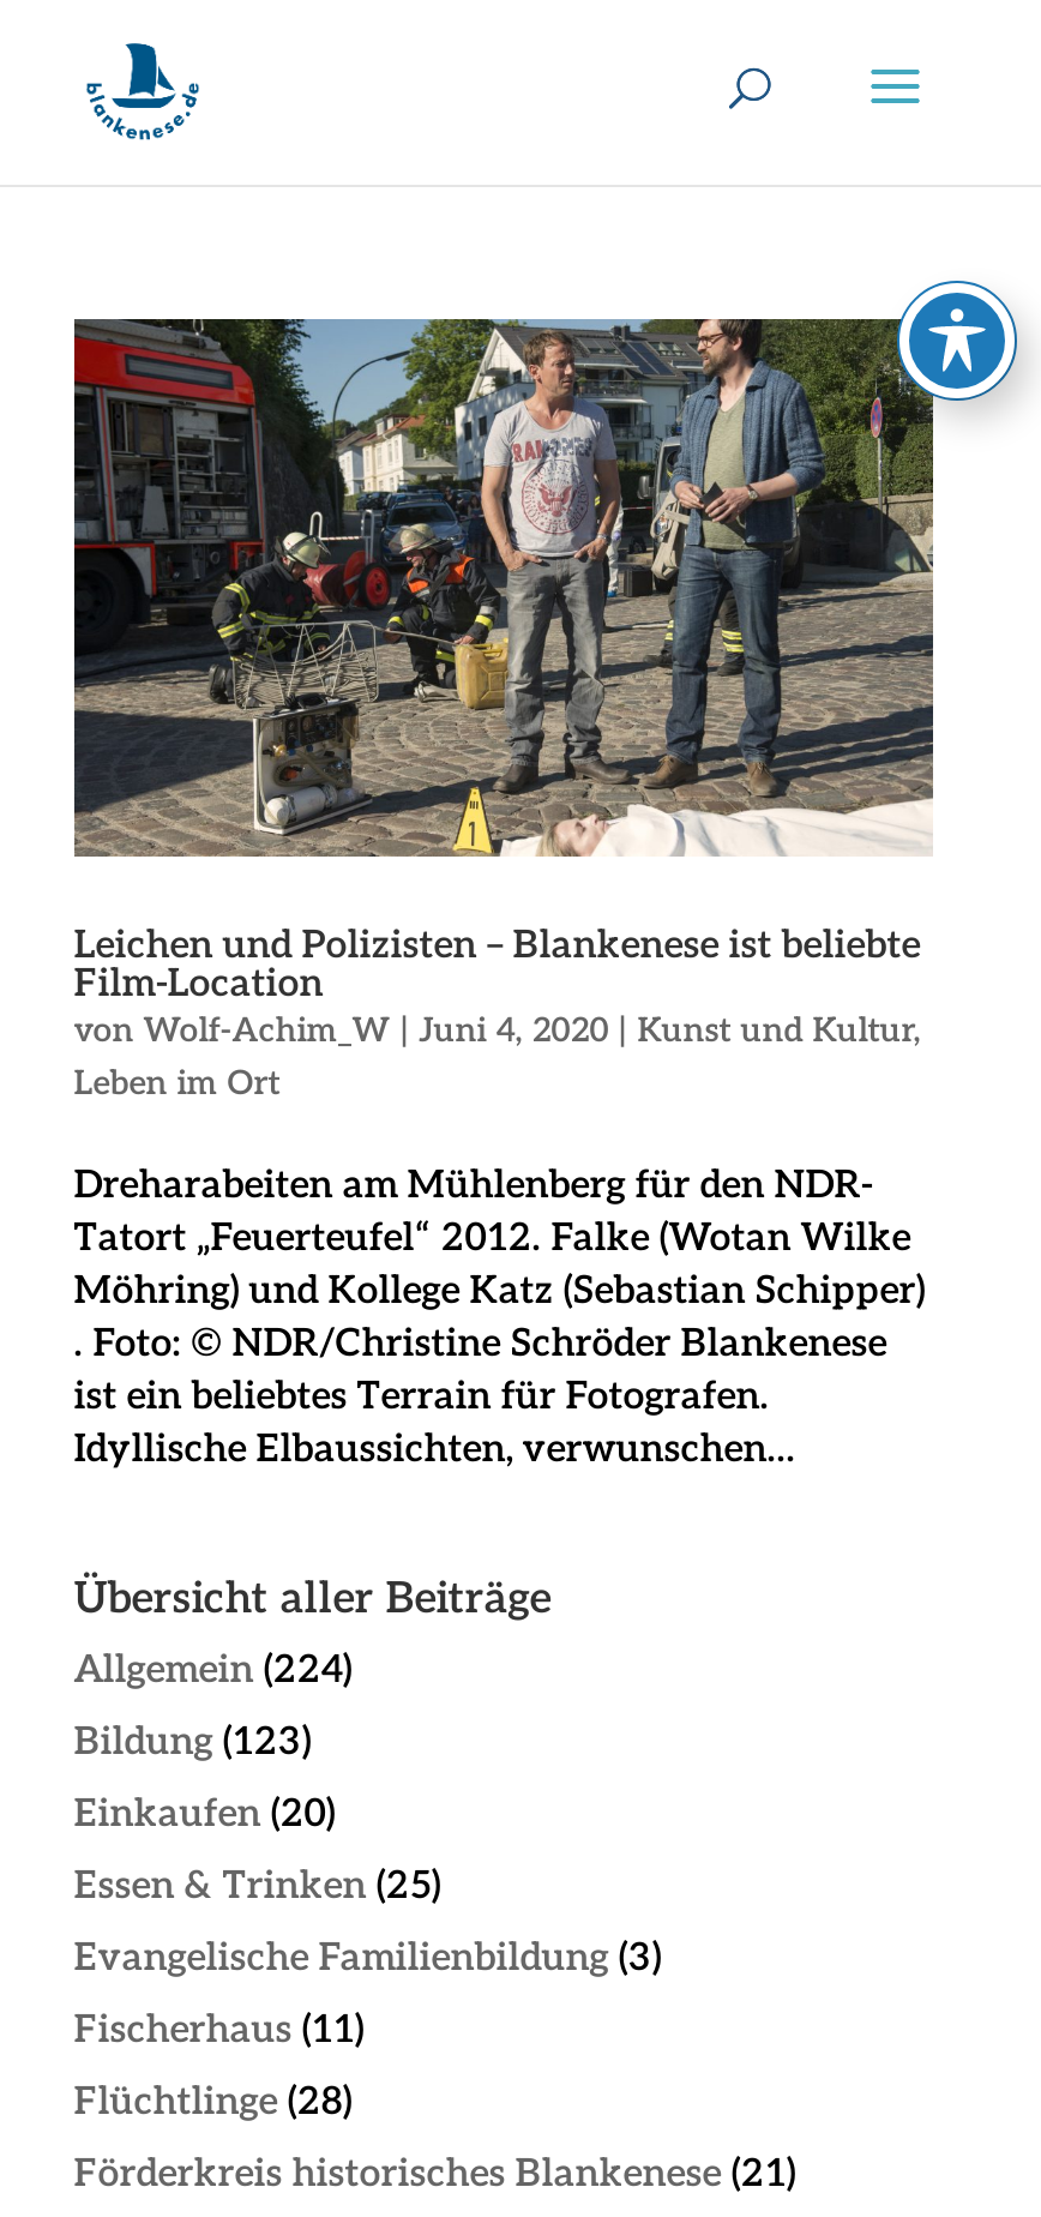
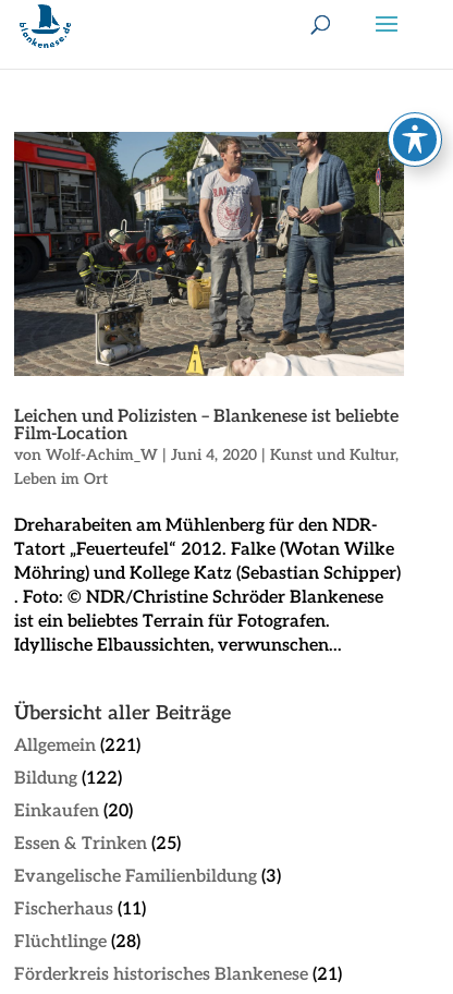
[74,1648,352,1694] Allgemein (224) -> [14,736,140,756] Allgemein (221)
[74,1720,311,1766] Bildung (123) -> [14,768,122,789] Bildung (122)

